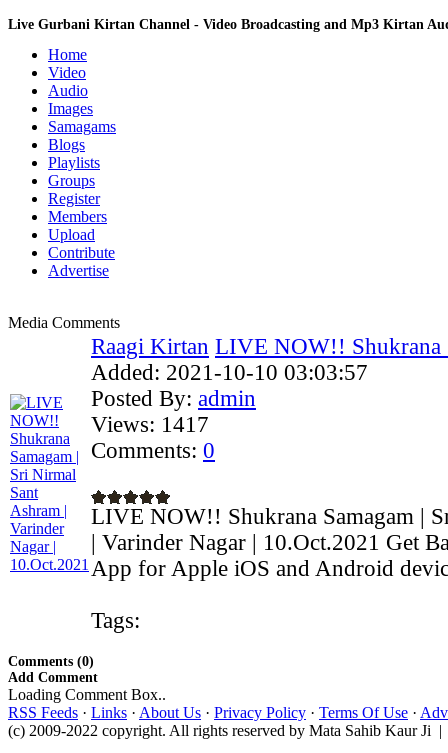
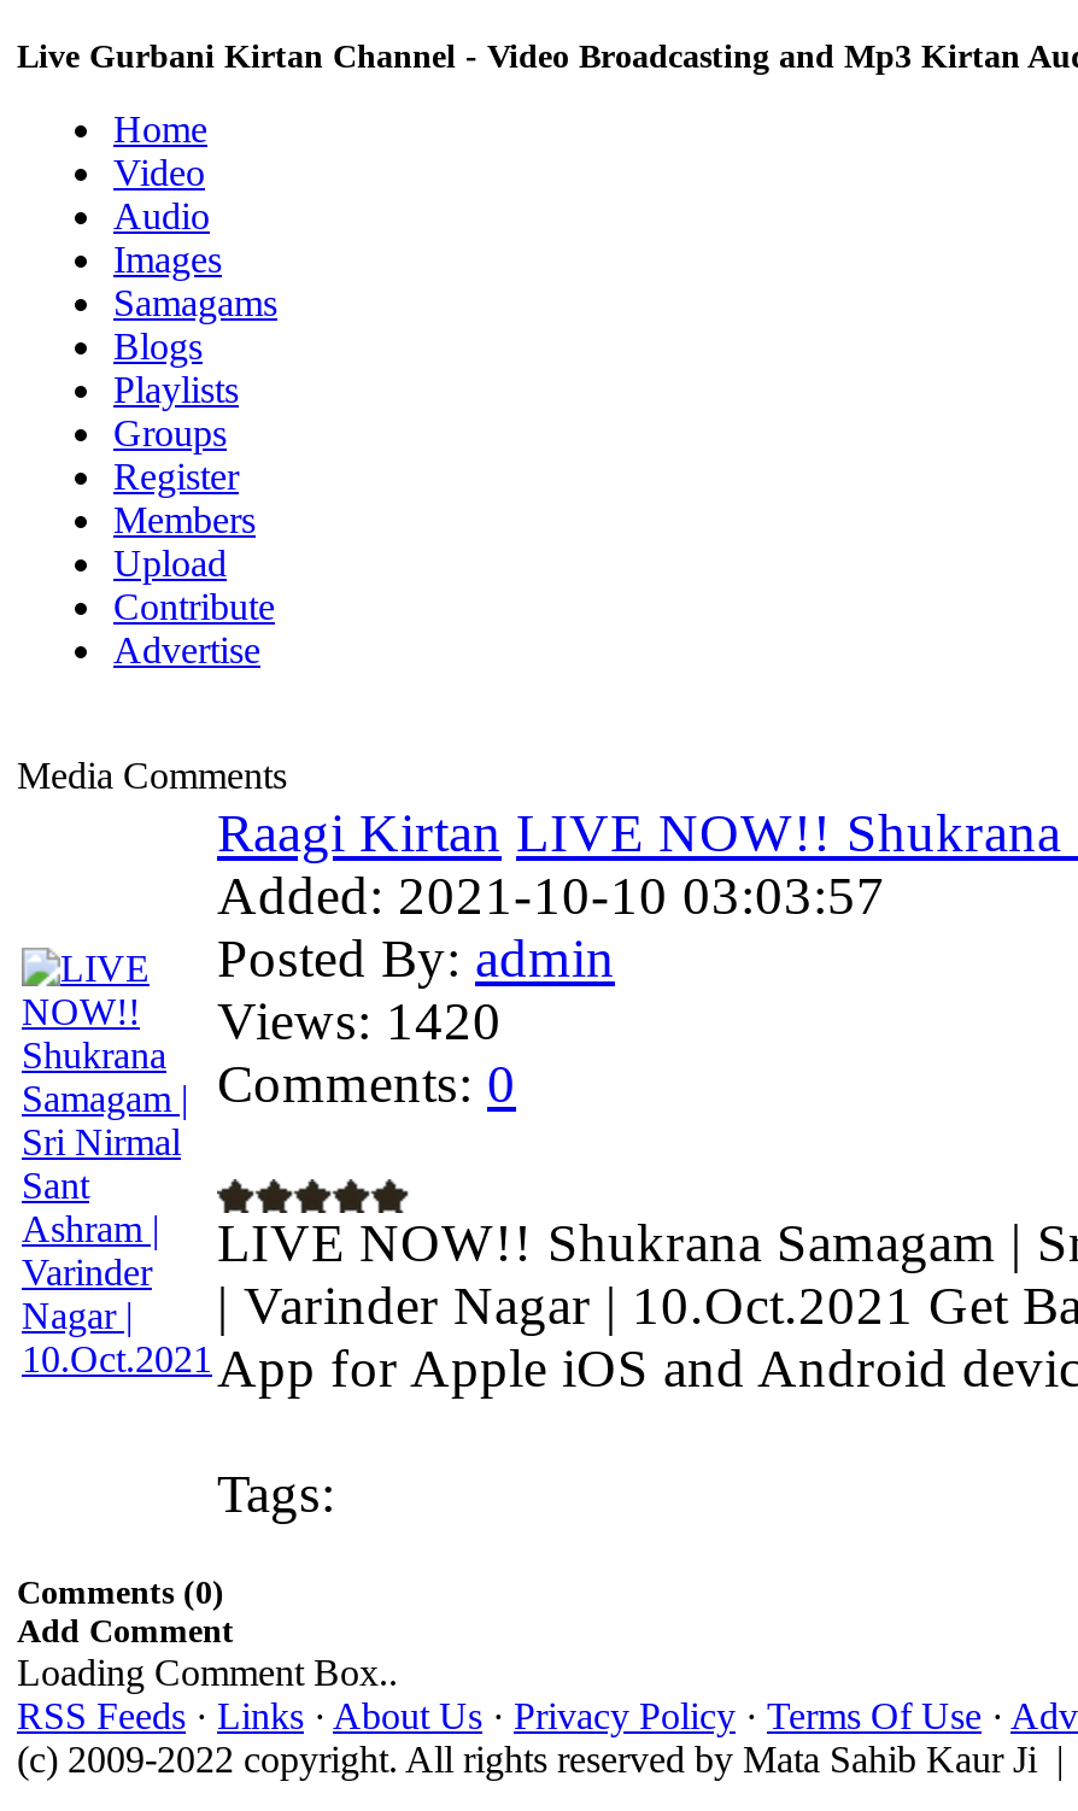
[91,412,209,437] Views: 1417 -> [217,991,502,1051] Views: 1420

